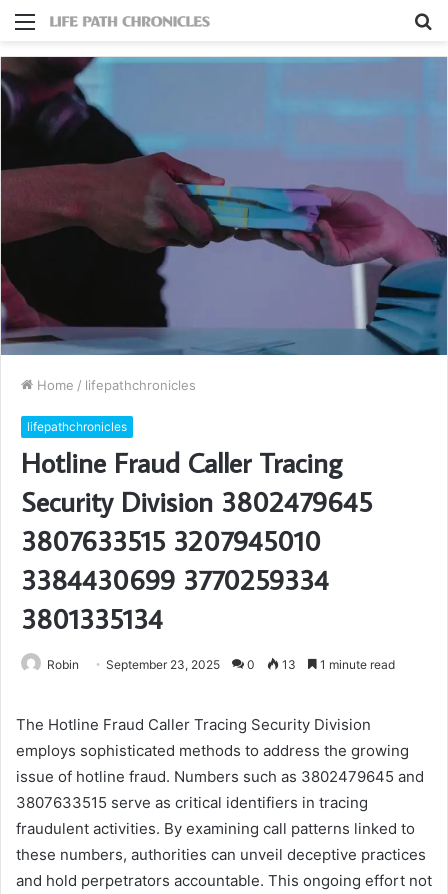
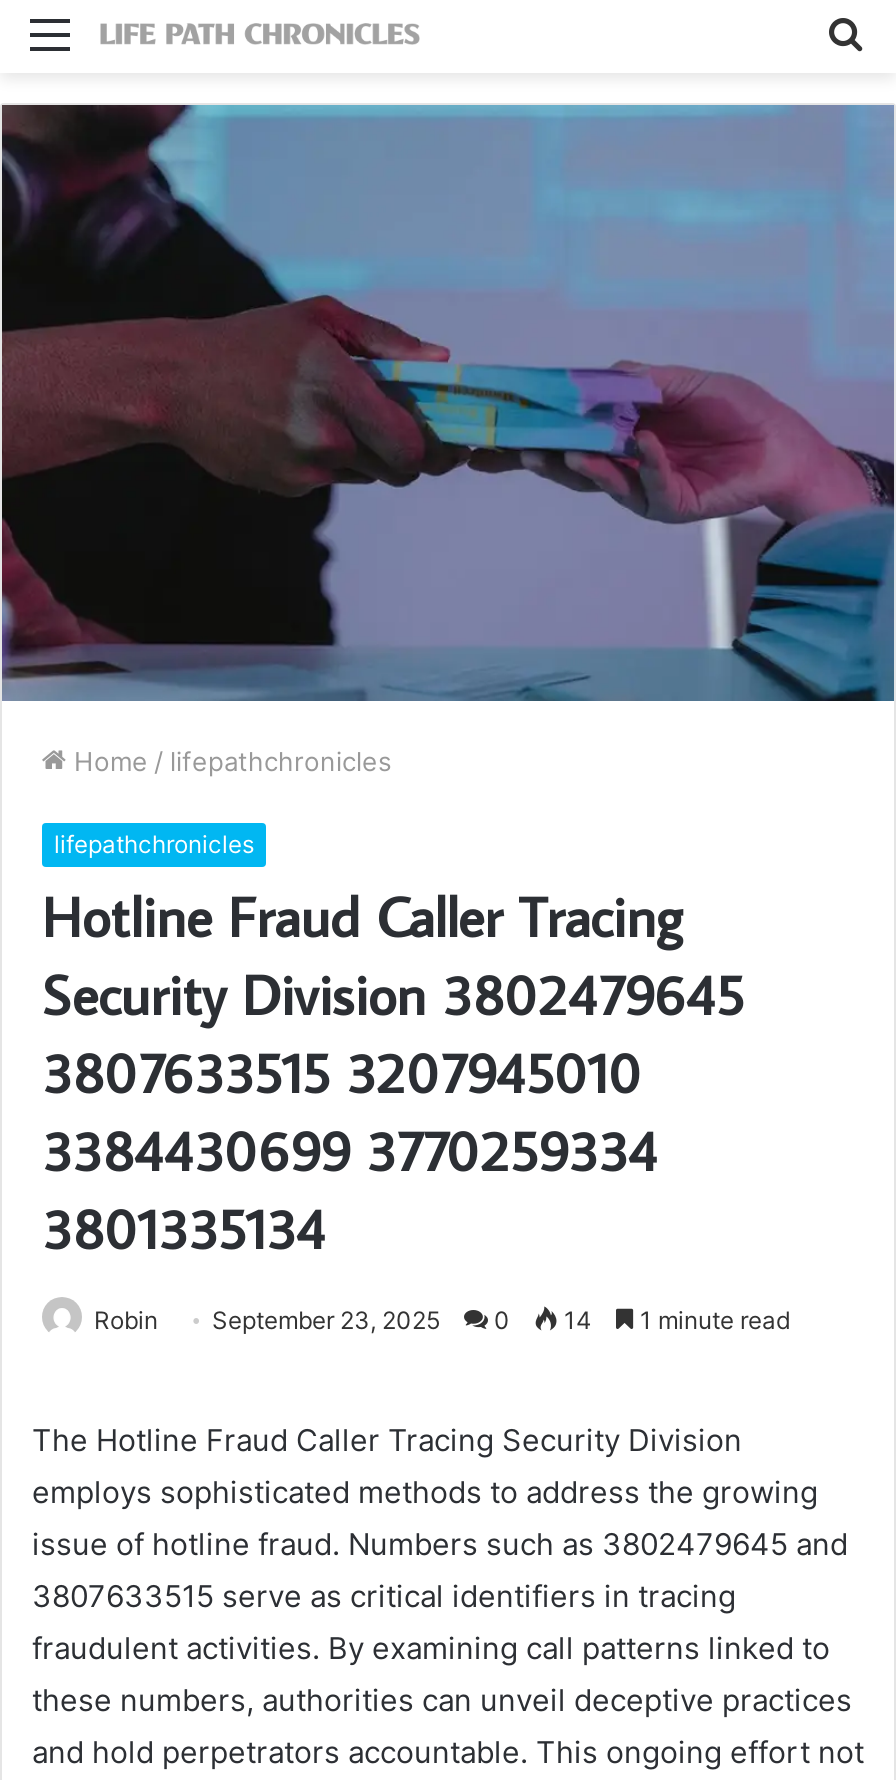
[47,656,395,671] Robin September 23, 2025 0 13 1 minute read -> [94,1305,790,1335] Robin September 23, 2025 0 14 1 minute read

